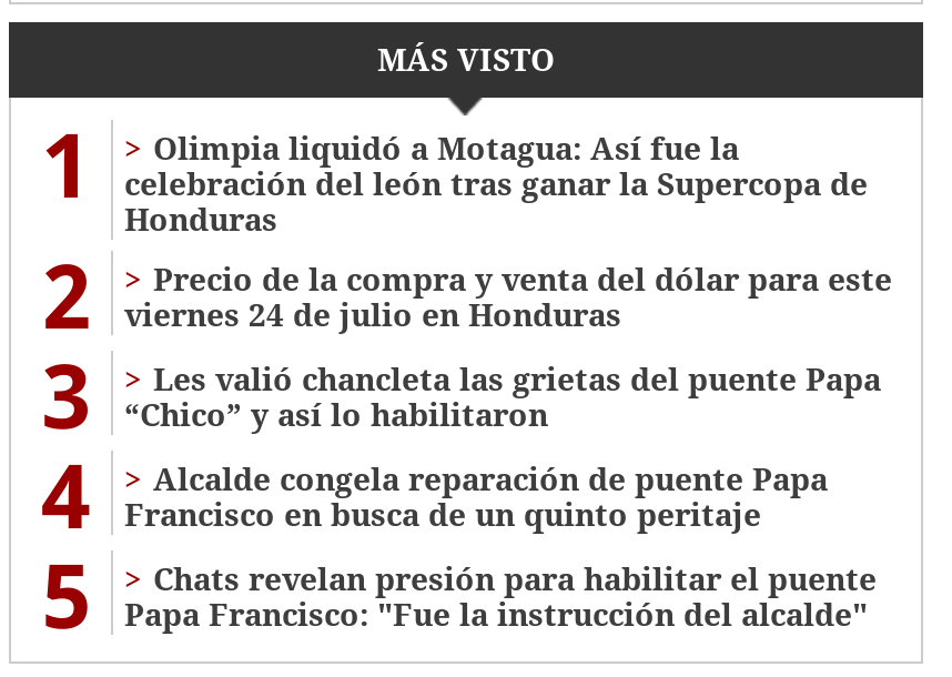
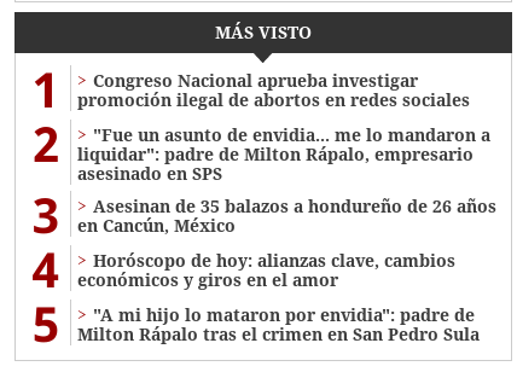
[124,126,868,240] Olimpia liquidó a Motagua: Así fue la | celebración del león tras ganar la Supercopa de | Honduras -> [77,69,470,112] Congreso Nacional aprueba investigar | promoción ilegal de abortos en redes sociales
[124,257,892,335] Precio de la compra y venta del dólar para este | viernes 24 de julio en Honduras -> [77,124,490,185] "Fue un asunto de envidia... me lo mandaron a | liquidar": padre de Milton Rápalo, empresario | asesinado en SPS
[124,357,881,435] Les valió chancleta las grietas del puente Papa | “Chico” y así lo habilitaron -> [77,195,496,237] Asesinan de 35 balazos a hondureño de 26 años | en Cancún, México
[124,457,828,535] Alcalde congela reparación de puente Papa | Francisco en busca de un quinto peritaje -> [77,249,455,292] Horóscopo de hoy: alianzas clave, cambios | económicos y giros en el amor
[124,557,877,635] Chats revelan presión para habilitar el puente | Papa Francisco: "Fue la instrucción del alcalde" -> [77,304,480,346] "A mi hijo lo mataron por envidia": padre de | Milton Rápalo tras el crimen en San Pedro Sula

